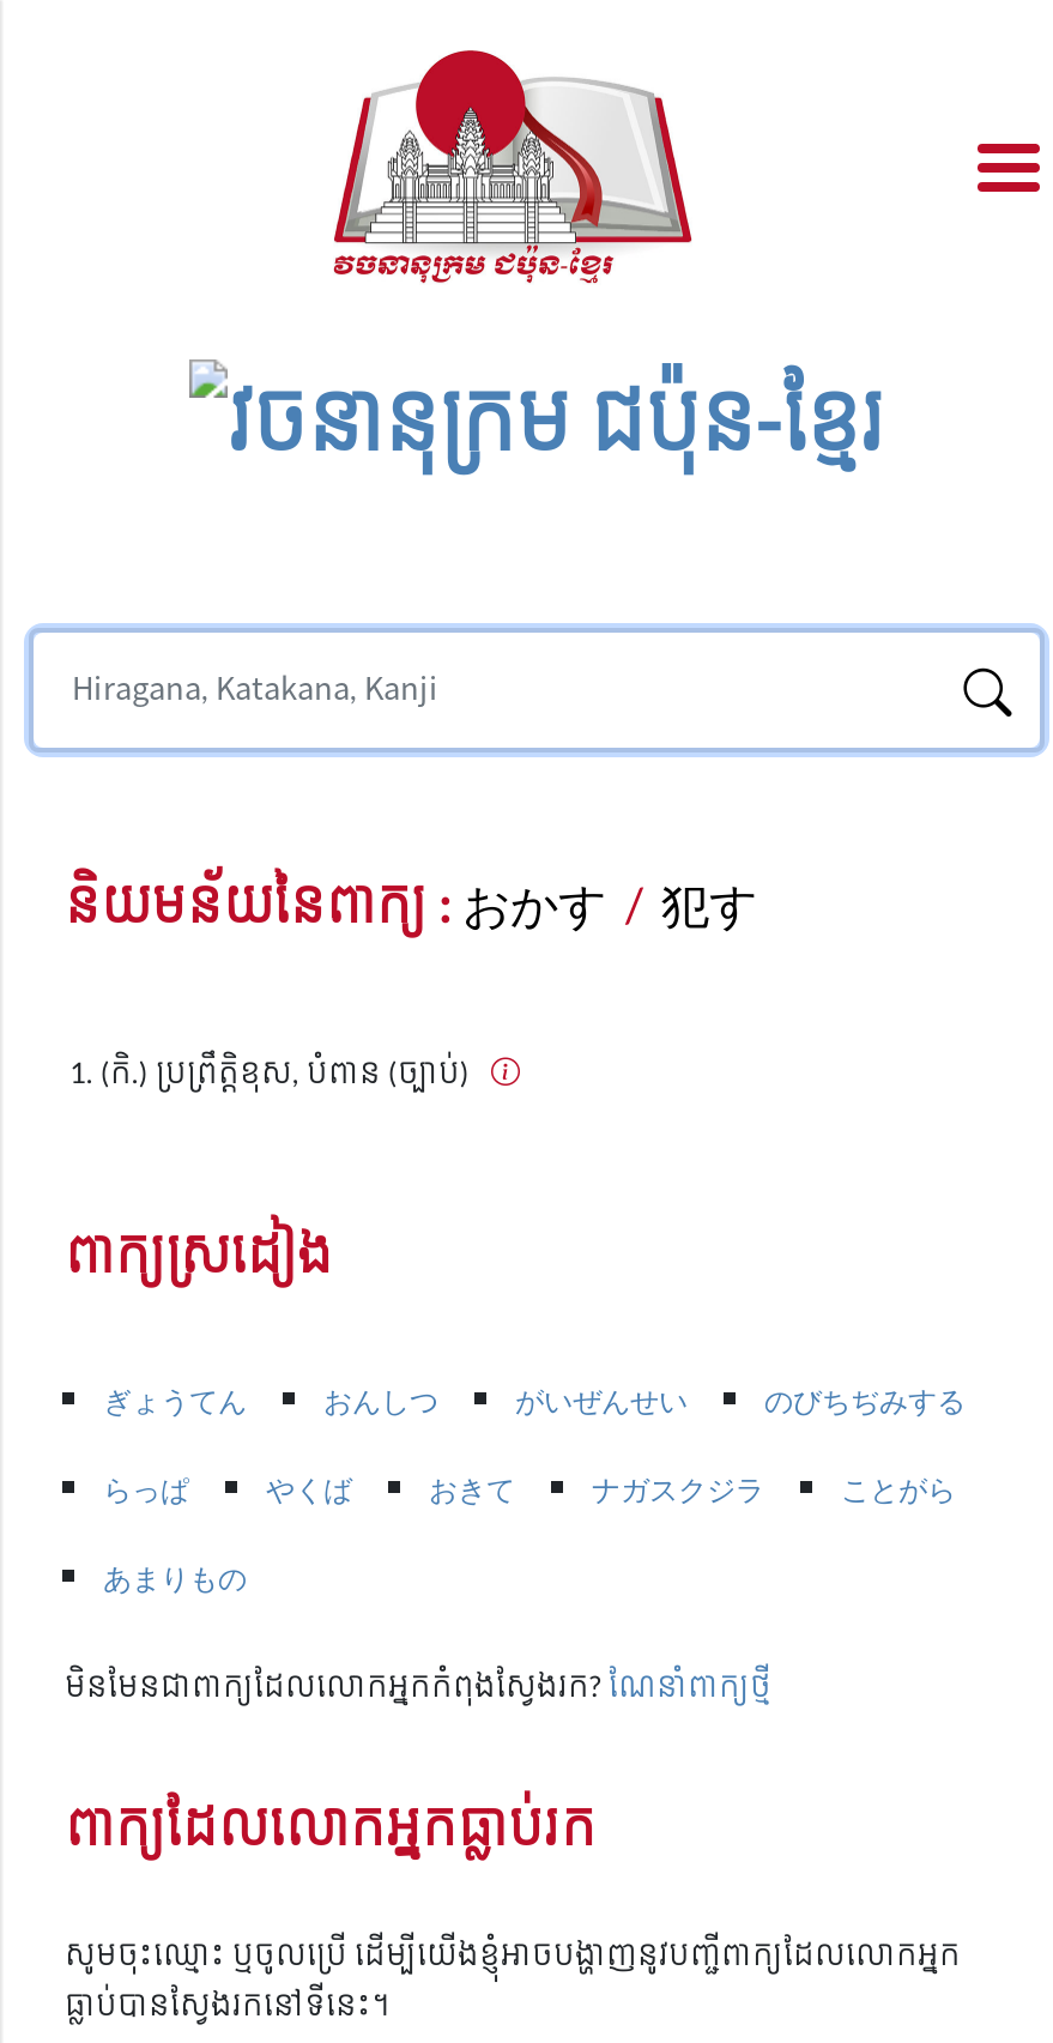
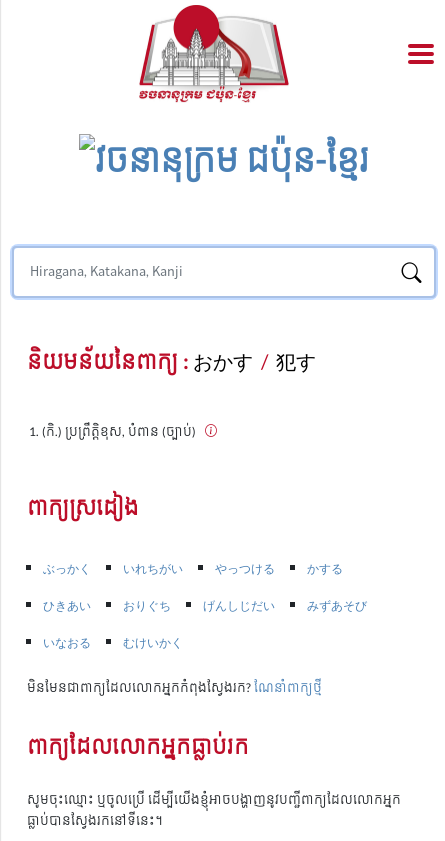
[103,1375,966,1428] ぎょうてん | おんしつ | がいぜんせい | のびちぢみする -> [43,558,343,580] ぶっかく | いれちがい | やっつける | かする
[103,1464,956,1516] らっぱ | やくば | おきて | ナガスクジラ | ことがら -> [43,595,367,617] ひきあい | おりぐち | げんしじだい | みずあそび
[103,1552,247,1605] あまりもの -> [43,632,183,654] いなおる | むけいかく

